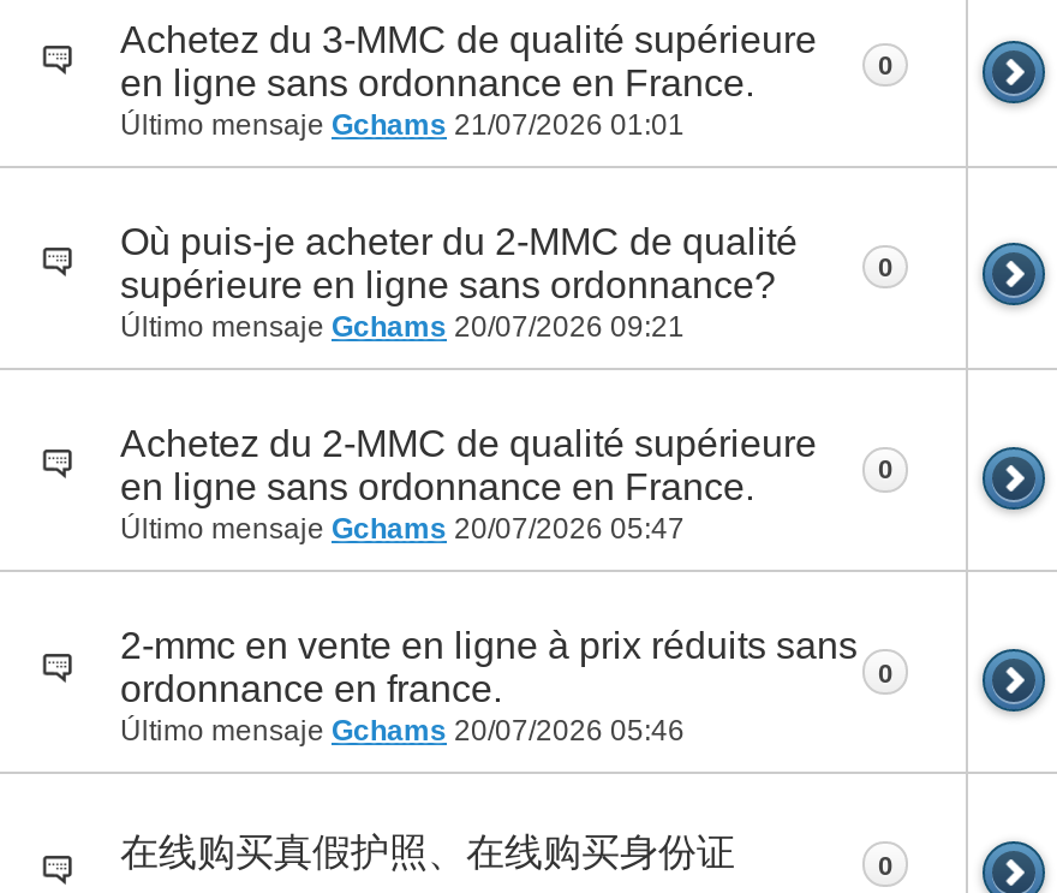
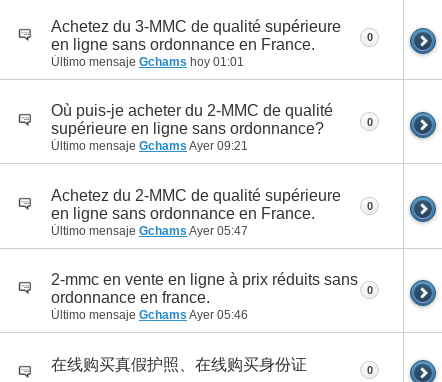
[120,107,685,141] Último mensaje Gchams 21/07/2026 01:01 -> [51,55,244,69] Último mensaje Gchams hoy 01:01
[120,310,685,343] Último mensaje Gchams 20/07/2026 09:21 -> [51,139,248,153] Último mensaje Gchams Ayer 09:21
[120,512,685,546] Último mensaje Gchams 20/07/2026 05:47 -> [51,223,248,237] Último mensaje Gchams Ayer 05:47
[120,714,685,748] Último mensaje Gchams 20/07/2026 05:46 -> [51,308,248,322] Último mensaje Gchams Ayer 05:46

